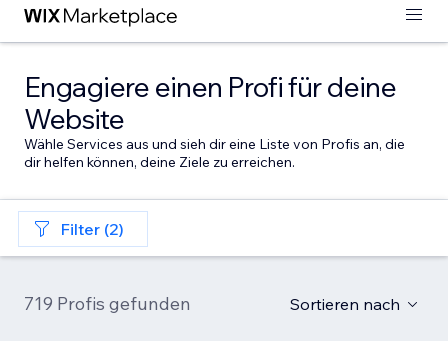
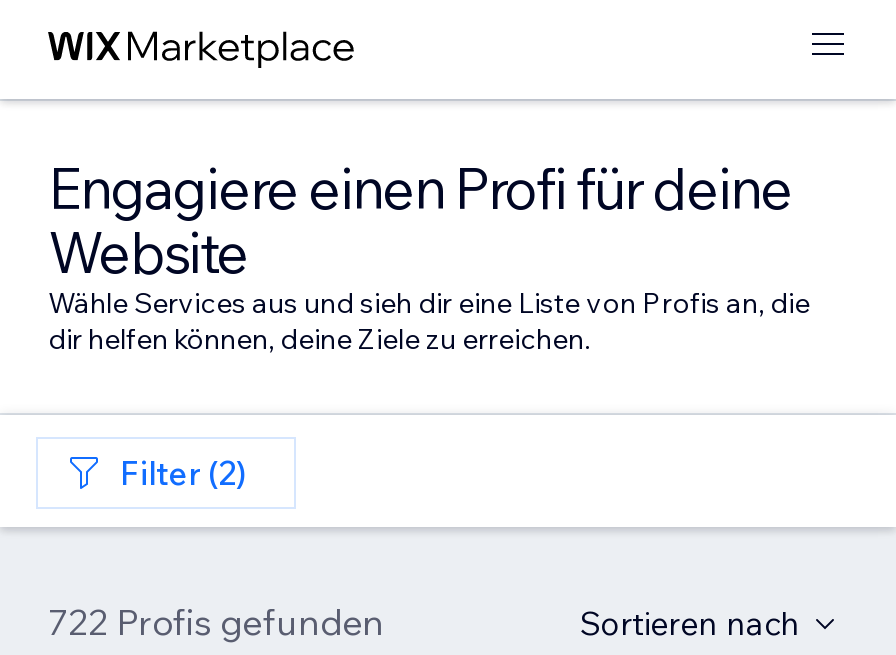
[24,292,191,315] 719 Profis gefunden -> [48,599,384,645] 722 Profis gefunden

